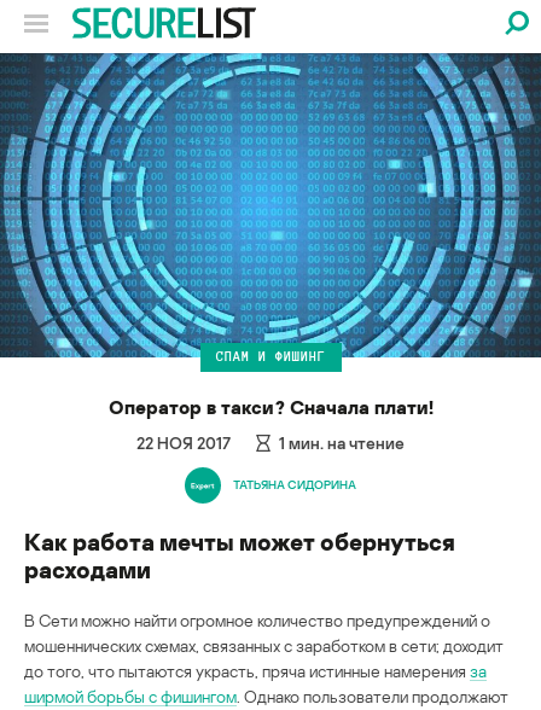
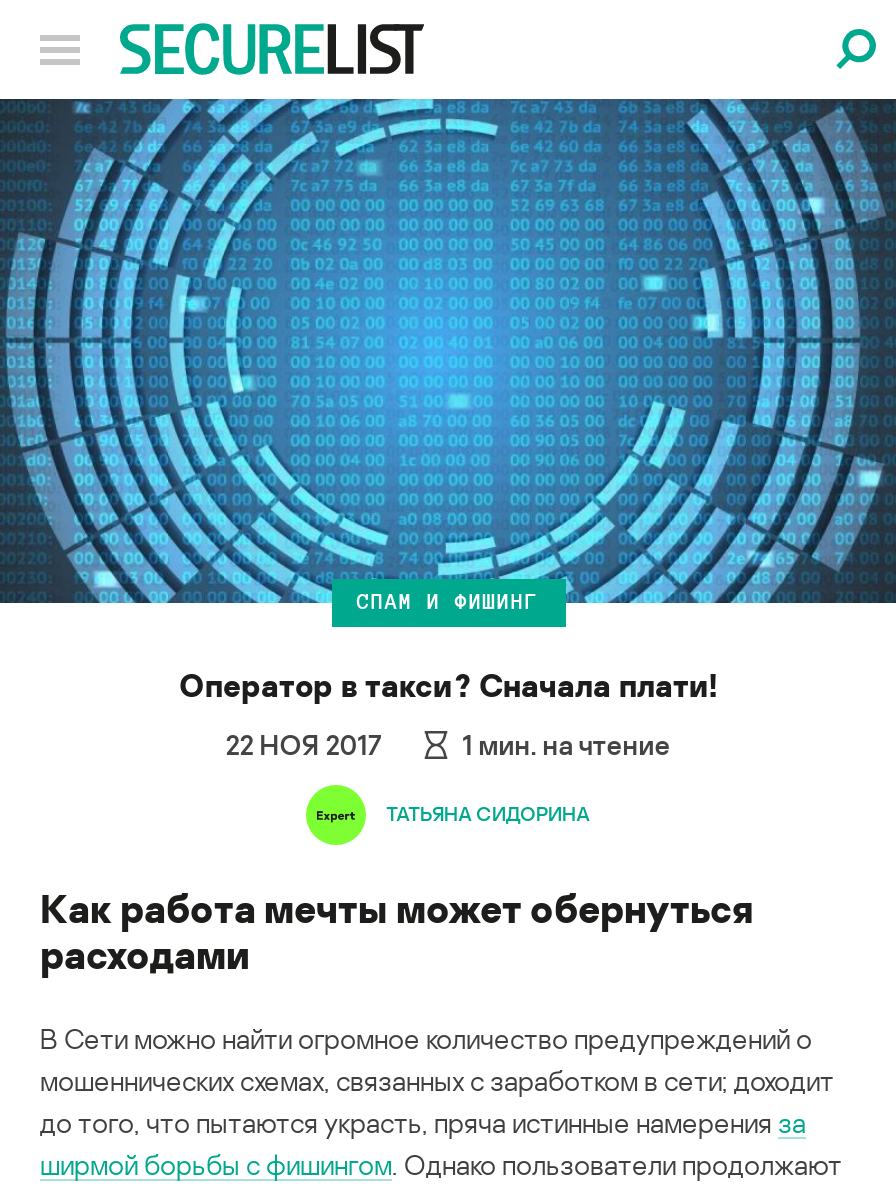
[184,466,222,505] [image] -> [304,783,368,847] [image]

